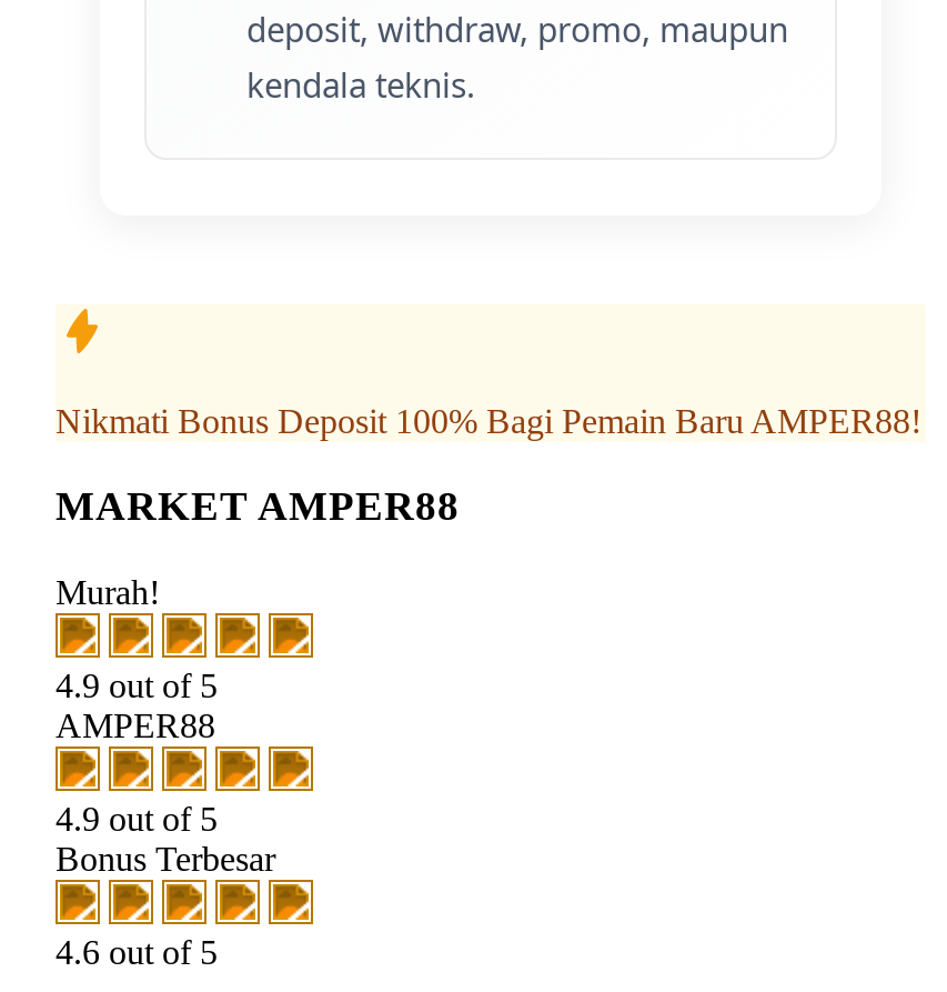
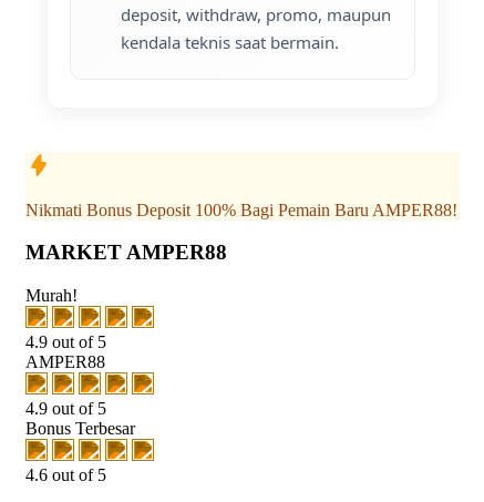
[246,62,475,106] kendala teknis. -> [121,31,339,53] kendala teknis saat bermain.

